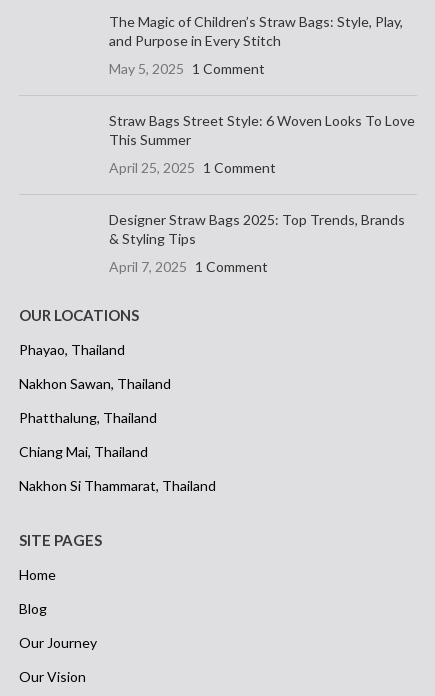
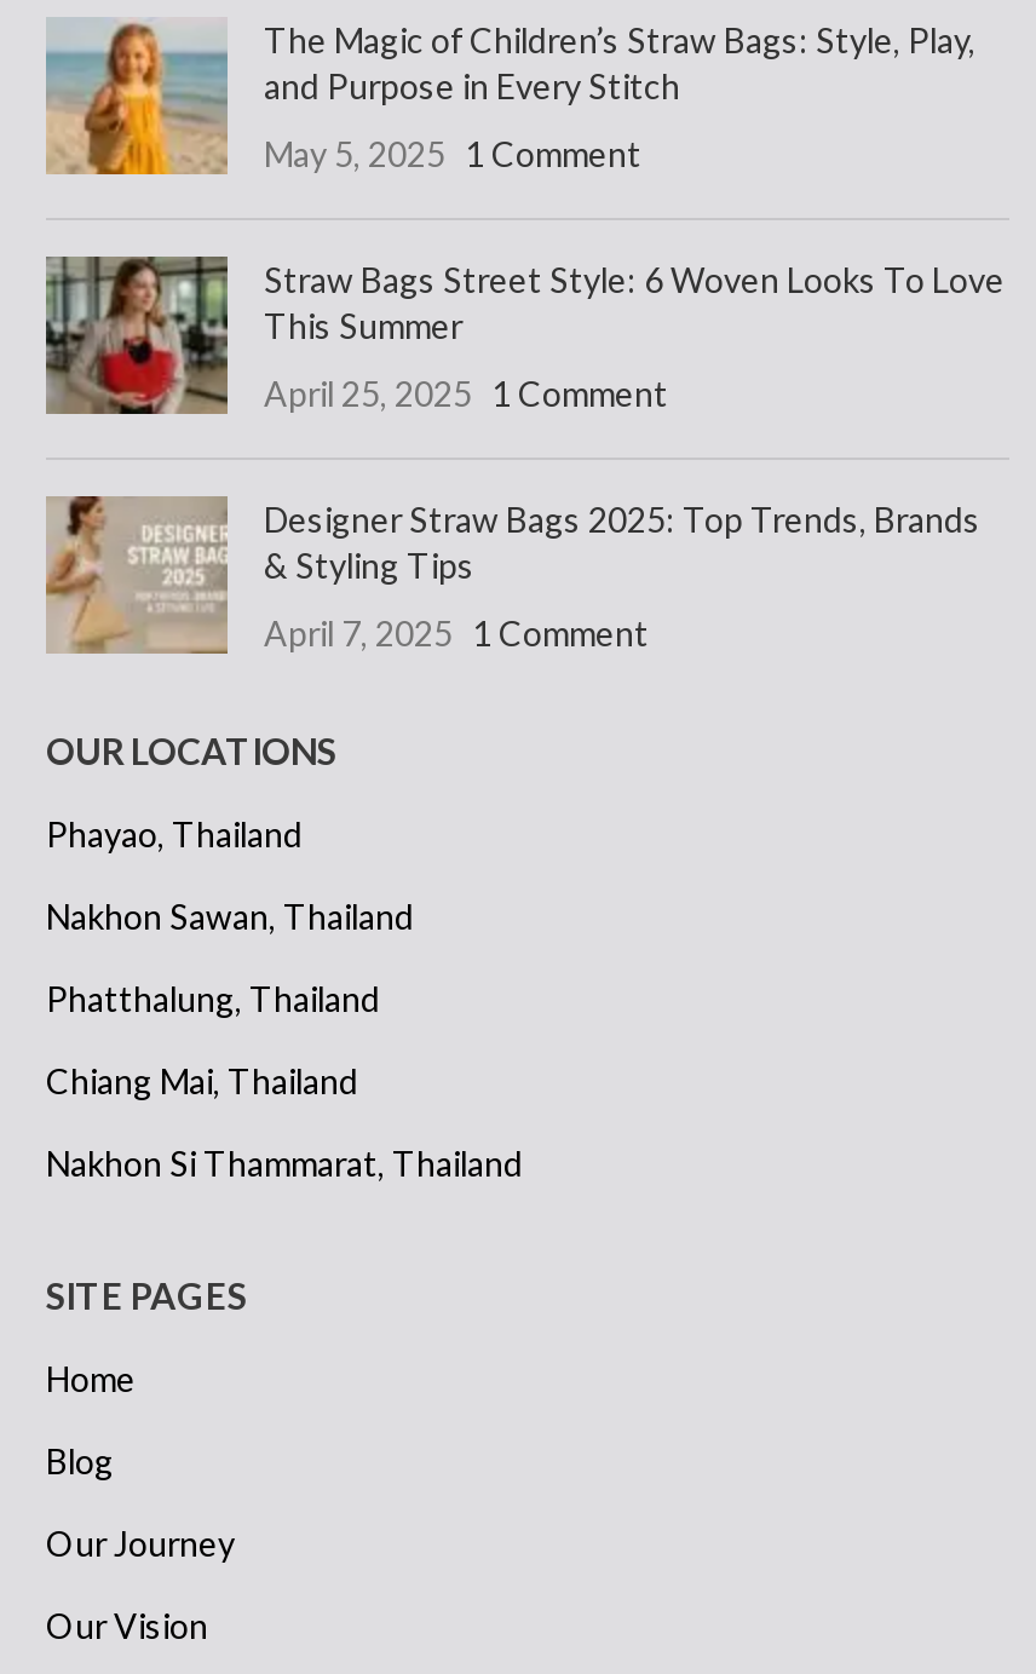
none -> [44,18,230,178] [image]
none -> [44,253,230,418] [image]
none -> [44,493,230,657] [image]

